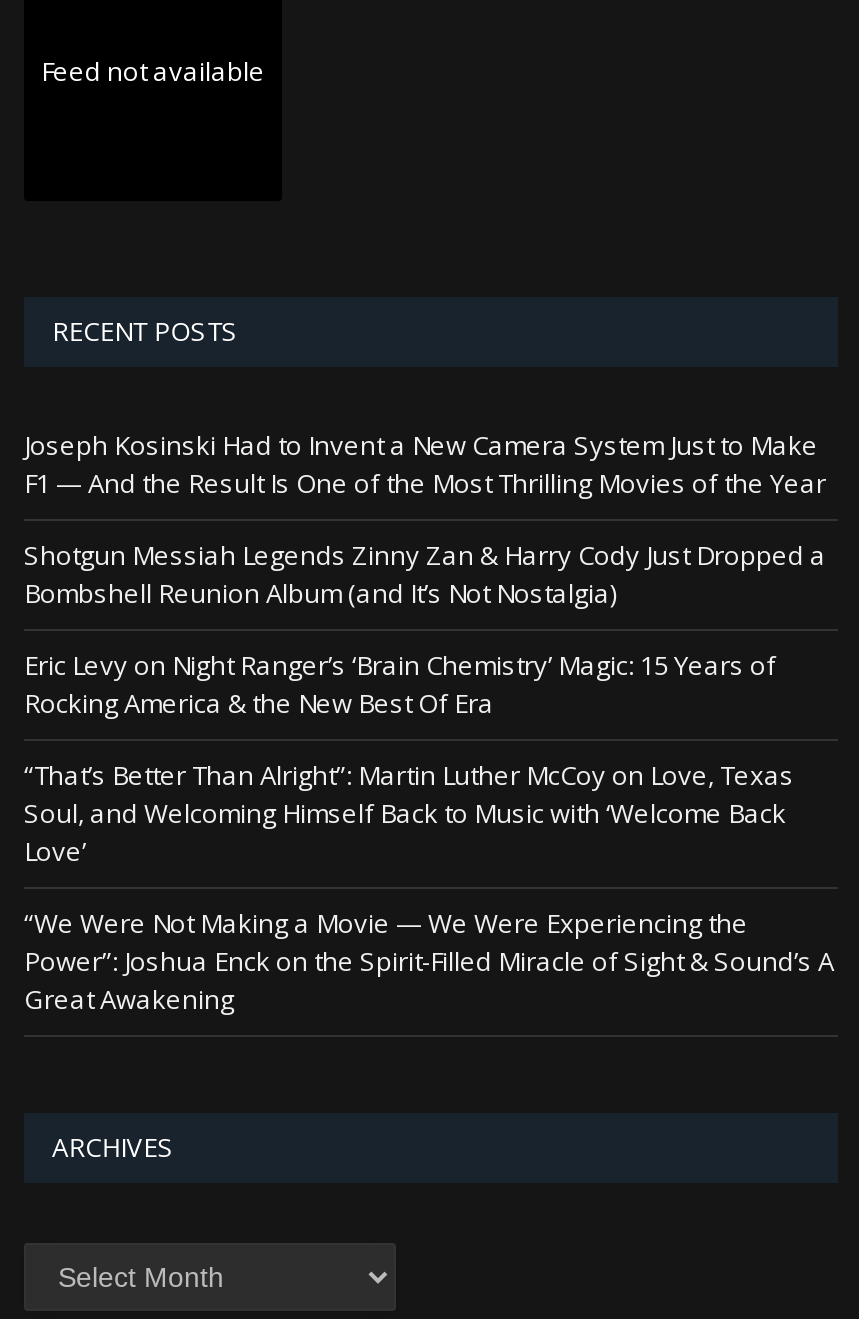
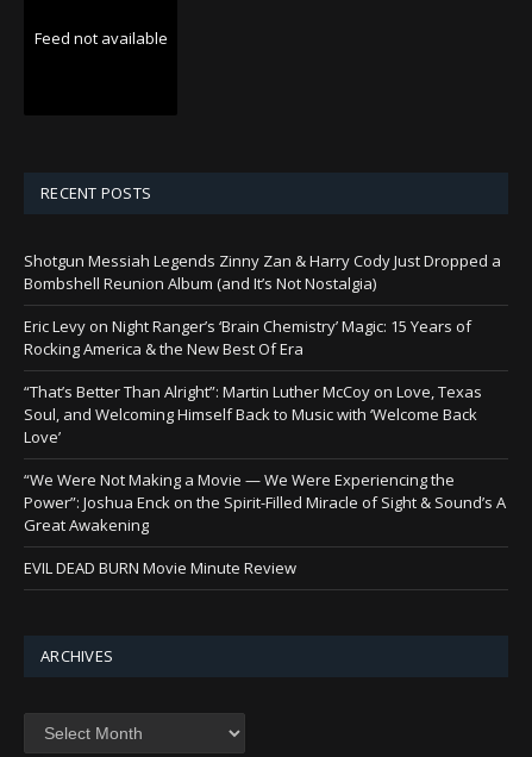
[24,427,826,501] Joseph Kosinski Had to Invent a New Camera System Just to Make | F1 — And the Result Is One of the Most Thrilling Movies of the Year -> none
moved [24,537,834,1017] -> [24,249,506,535]: Shotgun Messiah Legends Zinny Zan & Harry Cody Just Dropped a | Bombshell Reunion Album (and It’s Not Nostalgia) | Eric Levy on Night Ranger’s ‘Brain Chemistry’ Magic: 15 Years of | ... | Power”: Joshua Enck on the Spirit-Filled Miracle of Sight & Sound’s A | Great Awakening
none -> [24,556,296,578] EVIL DEAD BURN Movie Minute Review

